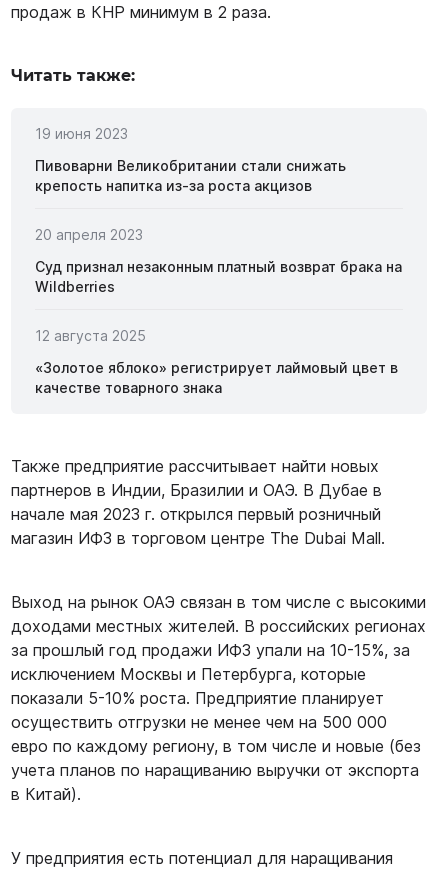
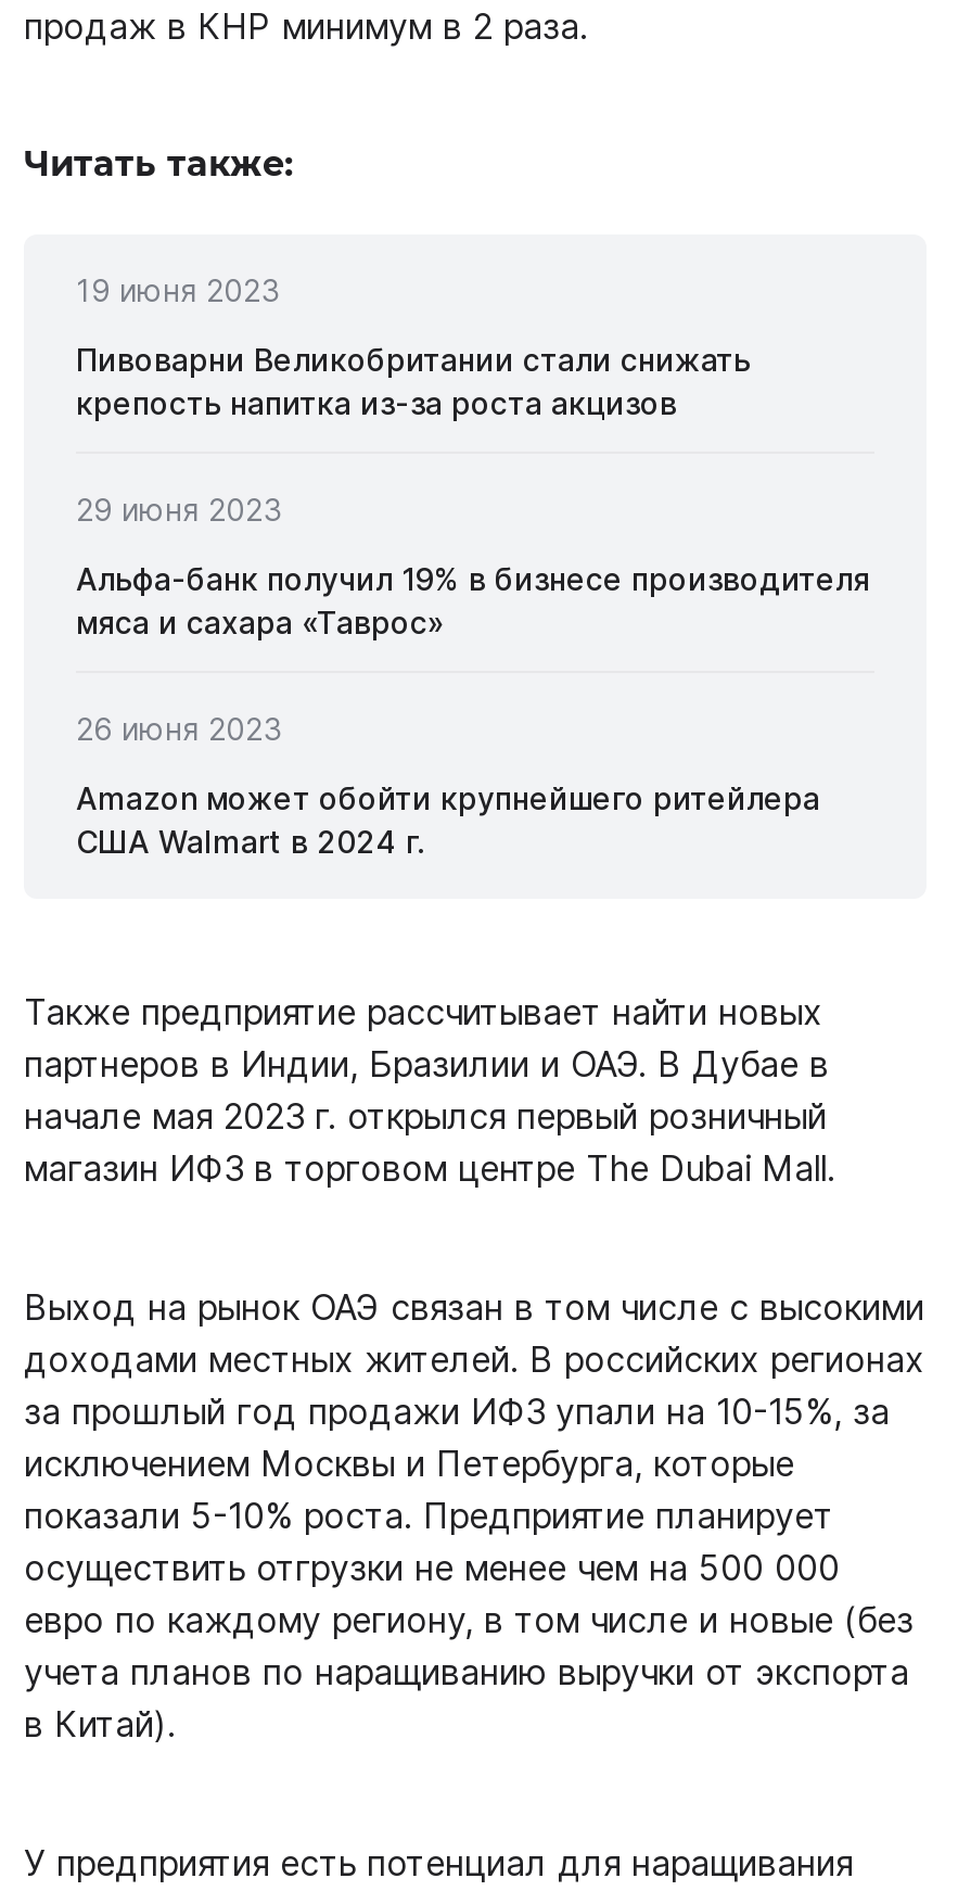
[35,226,143,243] 20 апреля 2023 -> [76,491,280,528] 29 июня 2023
[35,258,402,295] Суд признал незаконным платный возврат брака на | Wildberries -> [76,561,870,641] Альфа-банк получил 19% в бизнесе производителя | мяса и сахара «Таврос»
[35,327,146,344] 12 августа 2025 -> [76,710,280,747] 26 июня 2023
[35,359,398,396] «Золотое яблоко» регистрирует лаймовый цвет в | качестве товарного знака -> [76,780,820,860] Amazon может обойти крупнейшего ритейлера | США Walmart в 2024 г.

